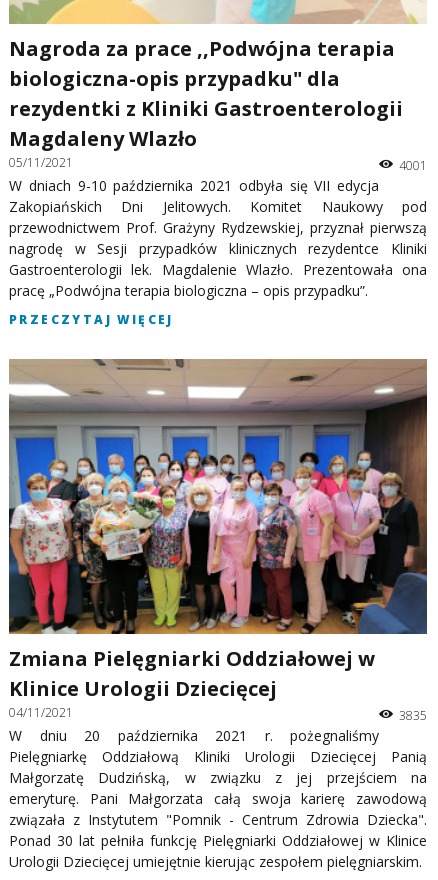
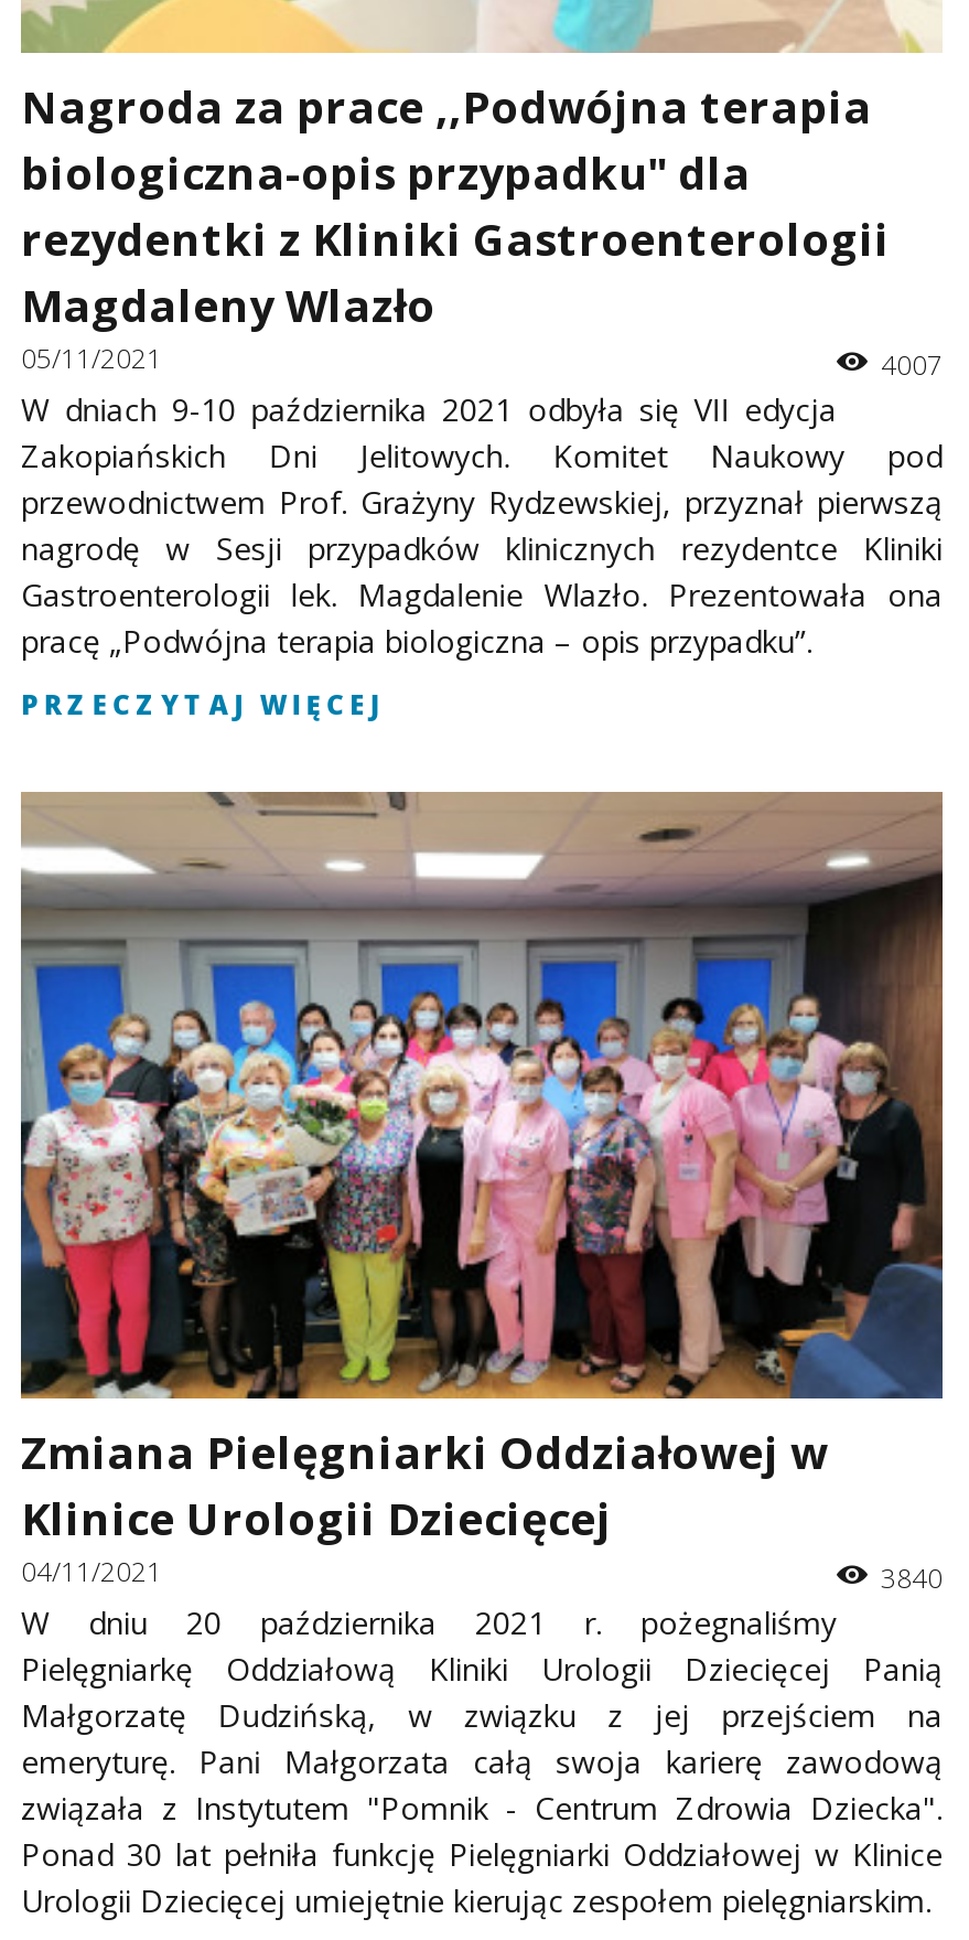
[393,157,427,174] 4001 -> [868,347,943,385] 4007
[393,707,427,724] 3835 -> [868,1559,943,1597] 3840

